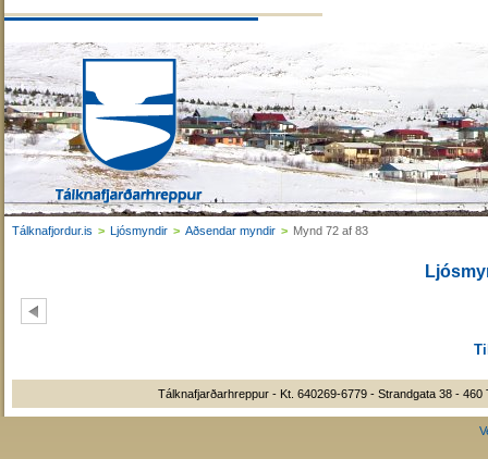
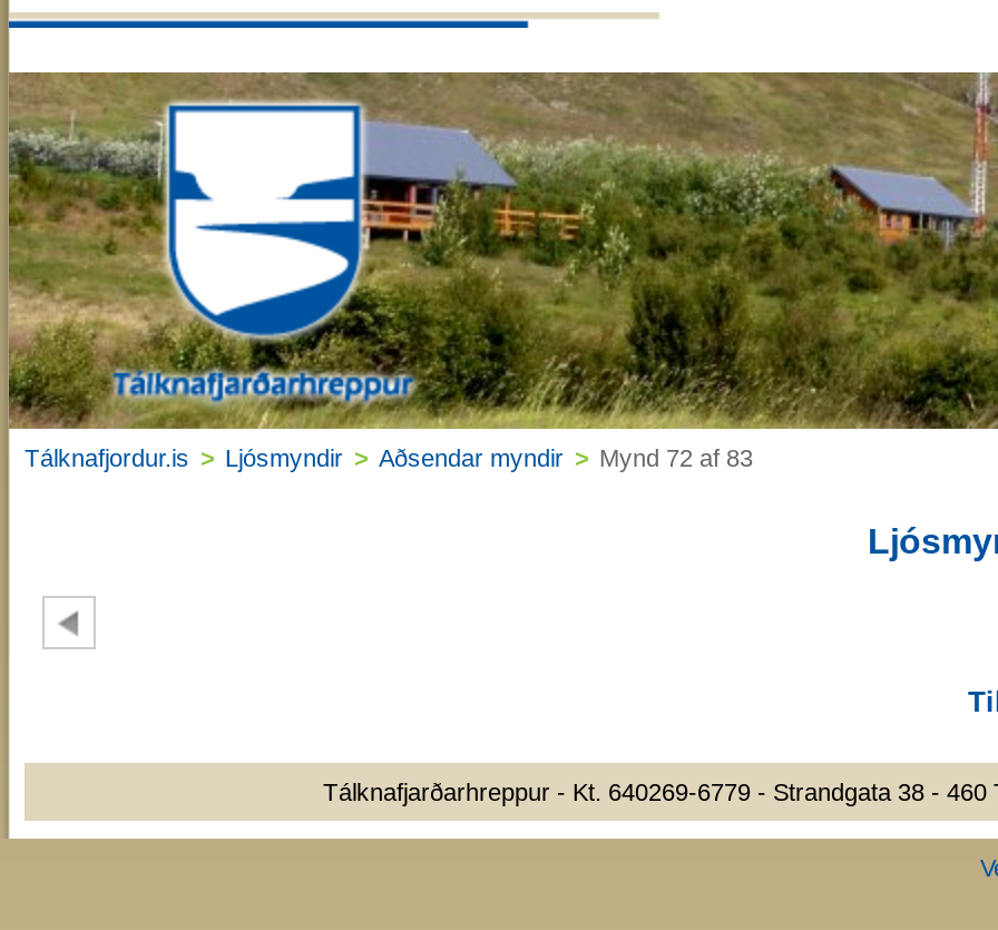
[3,42,485,218] [image] -> [7,70,991,431] [image]

